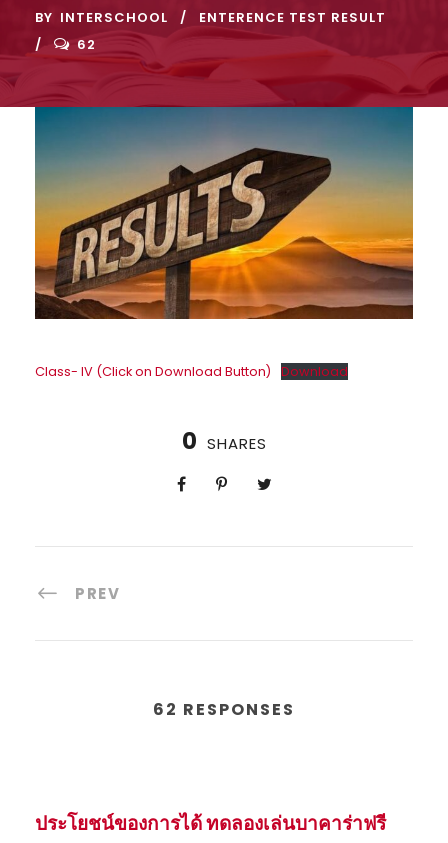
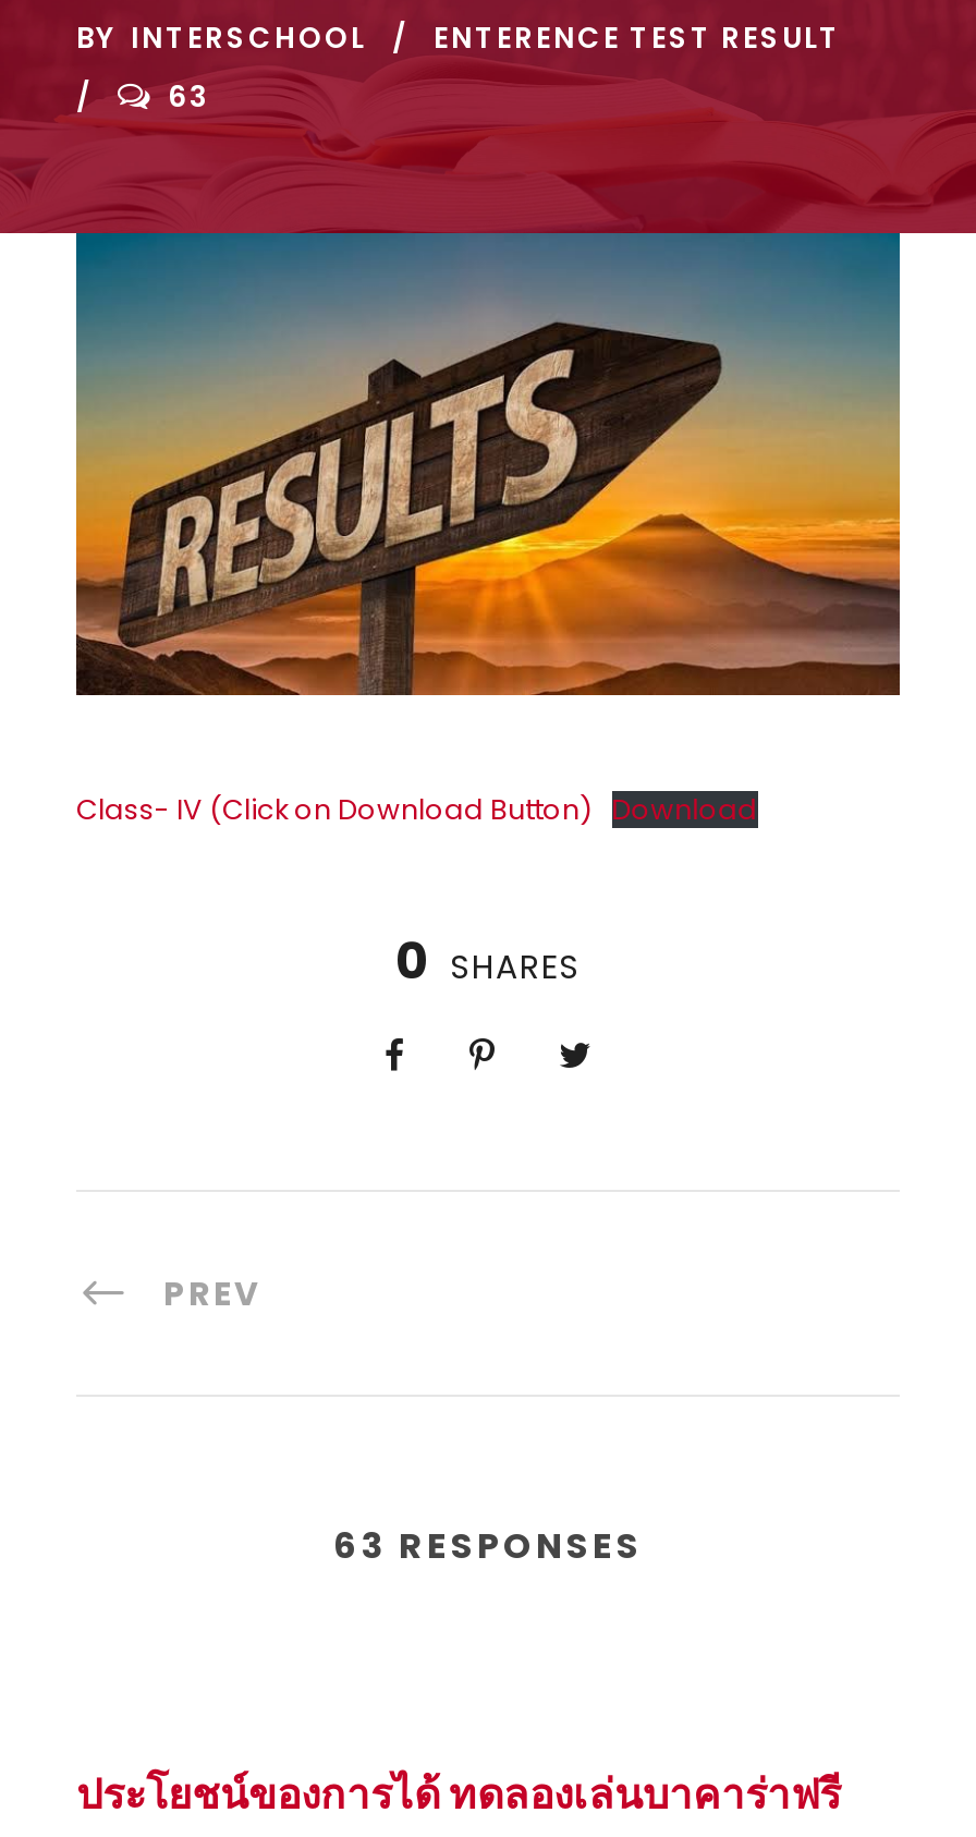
[77,35,96,54] 62 -> [168,76,209,118] 63
[153,698,295,721] 62 RESPONSES -> [333,1522,643,1572] 63 RESPONSES

